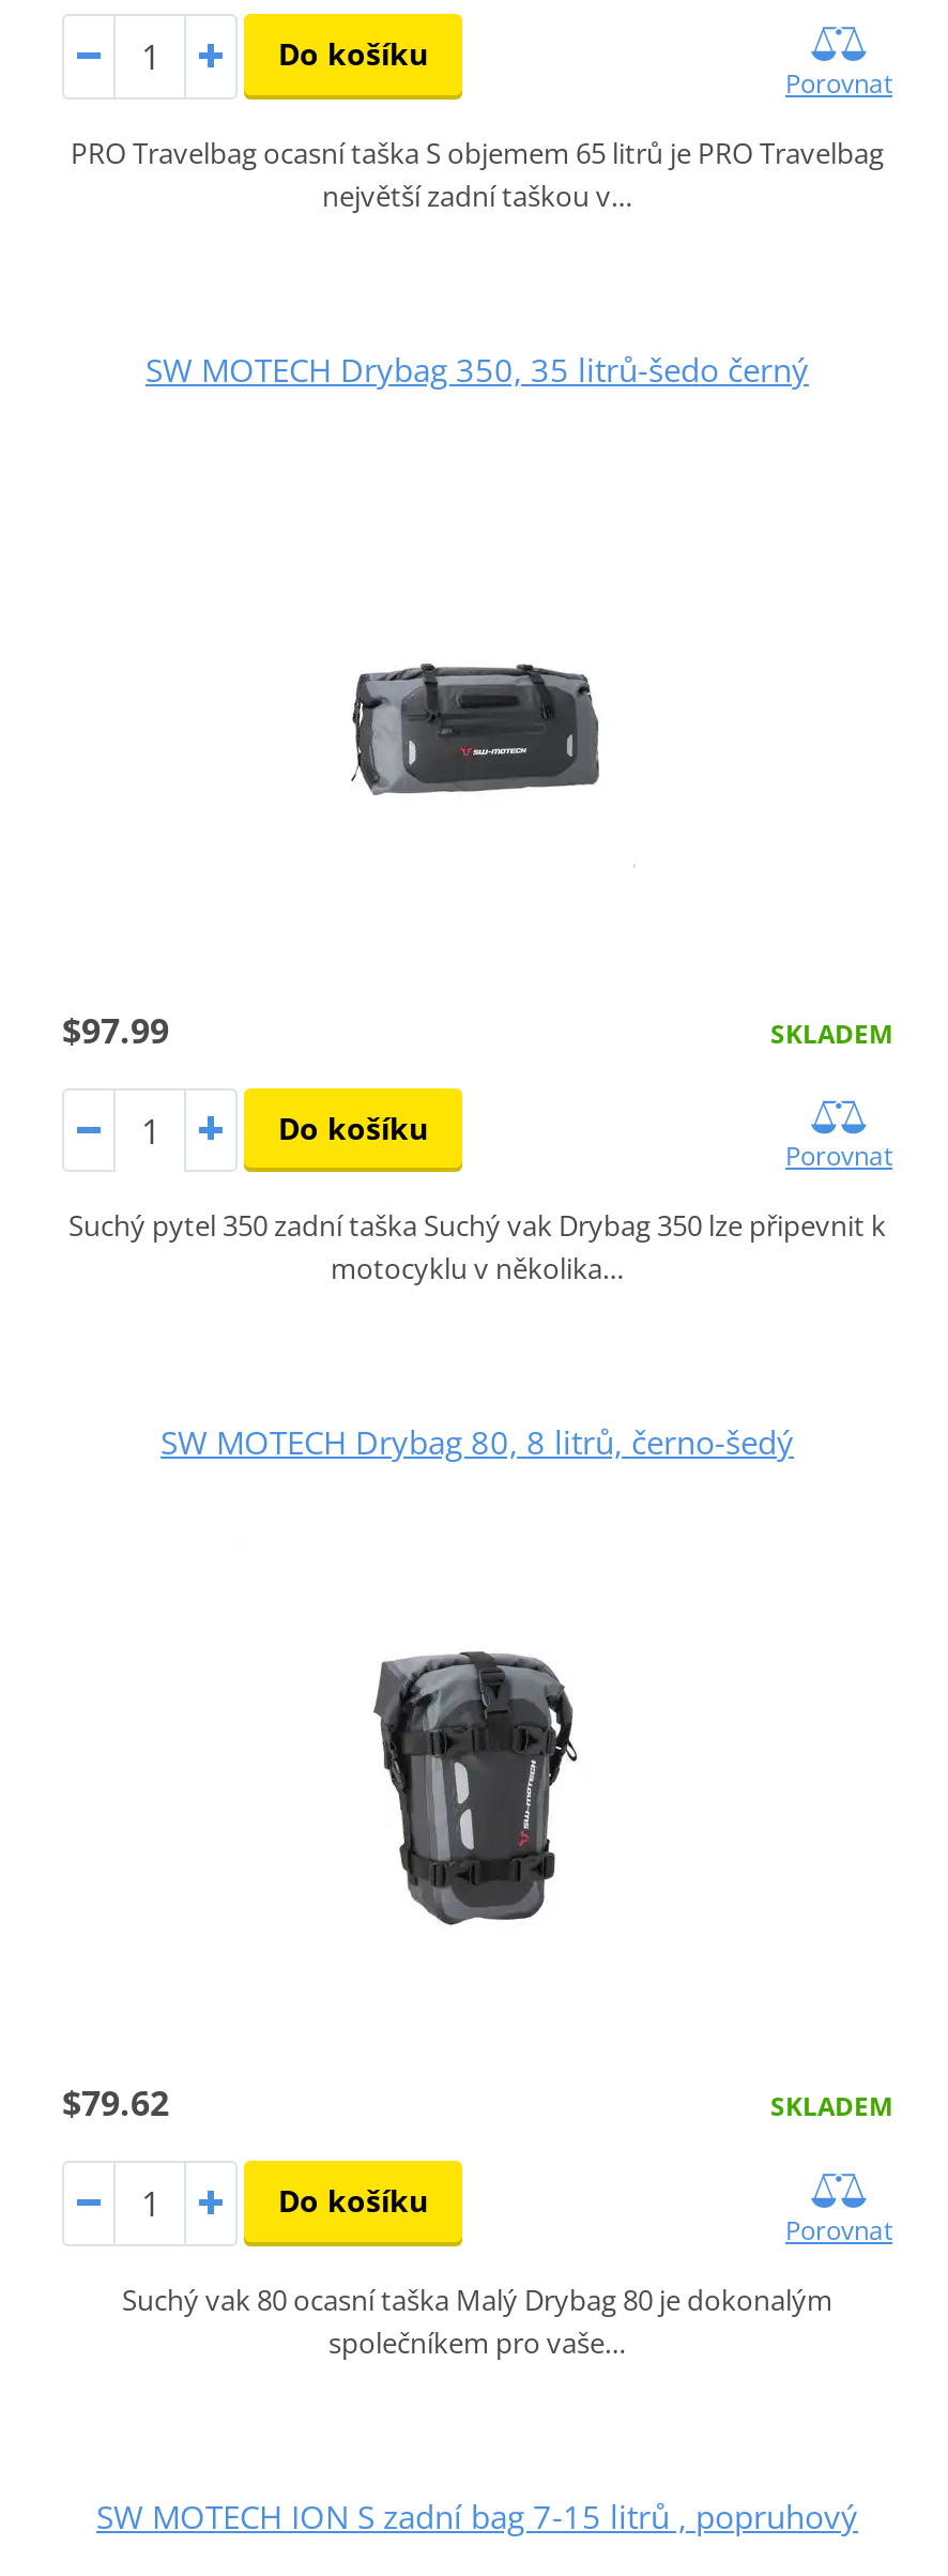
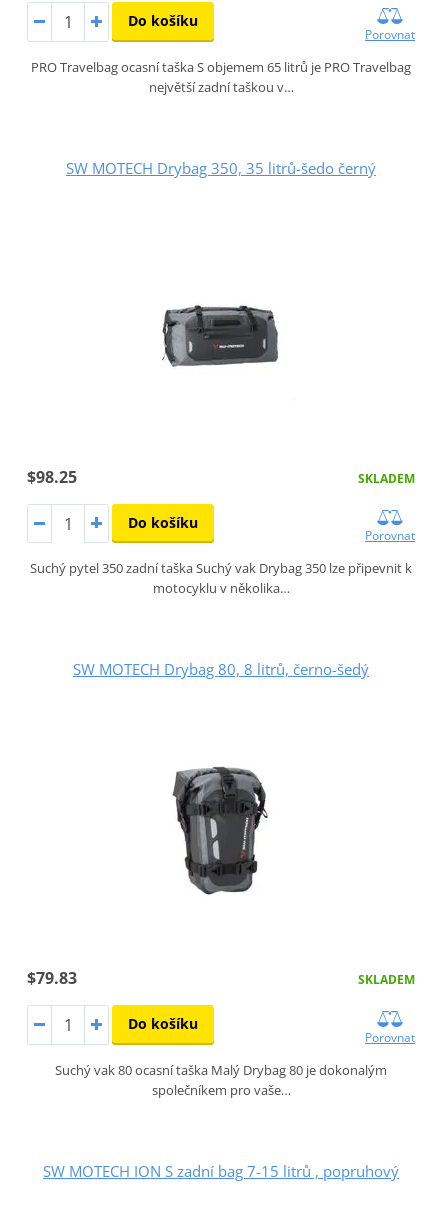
[62,1006,169,1053] $97.99 -> [27,465,77,487] $98.25
[62,2080,169,2127] $79.62 -> [27,967,77,989] $79.83

